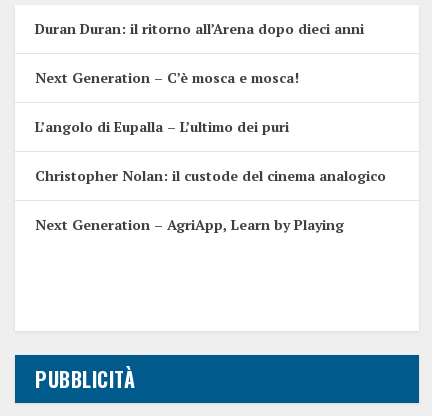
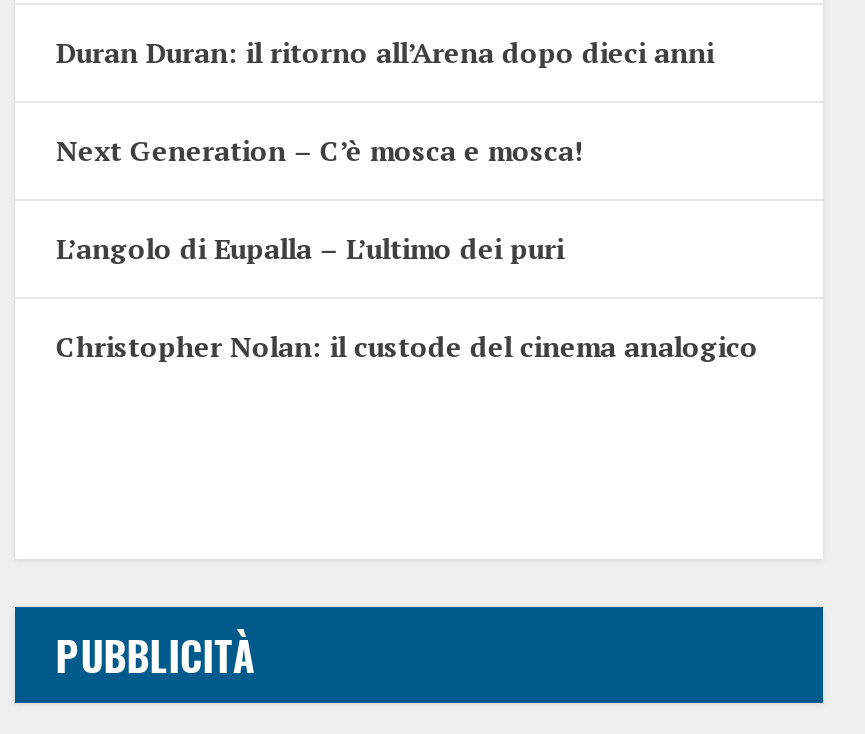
[35,215,344,234] Next Generation – AgriApp, Learn by Playing -> none

